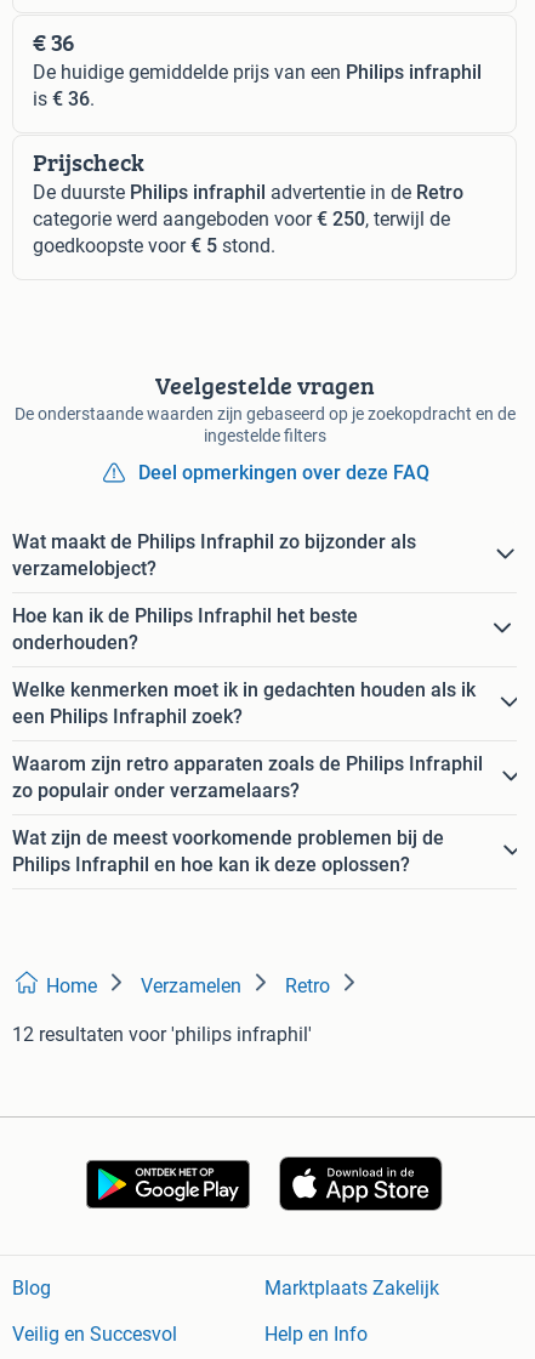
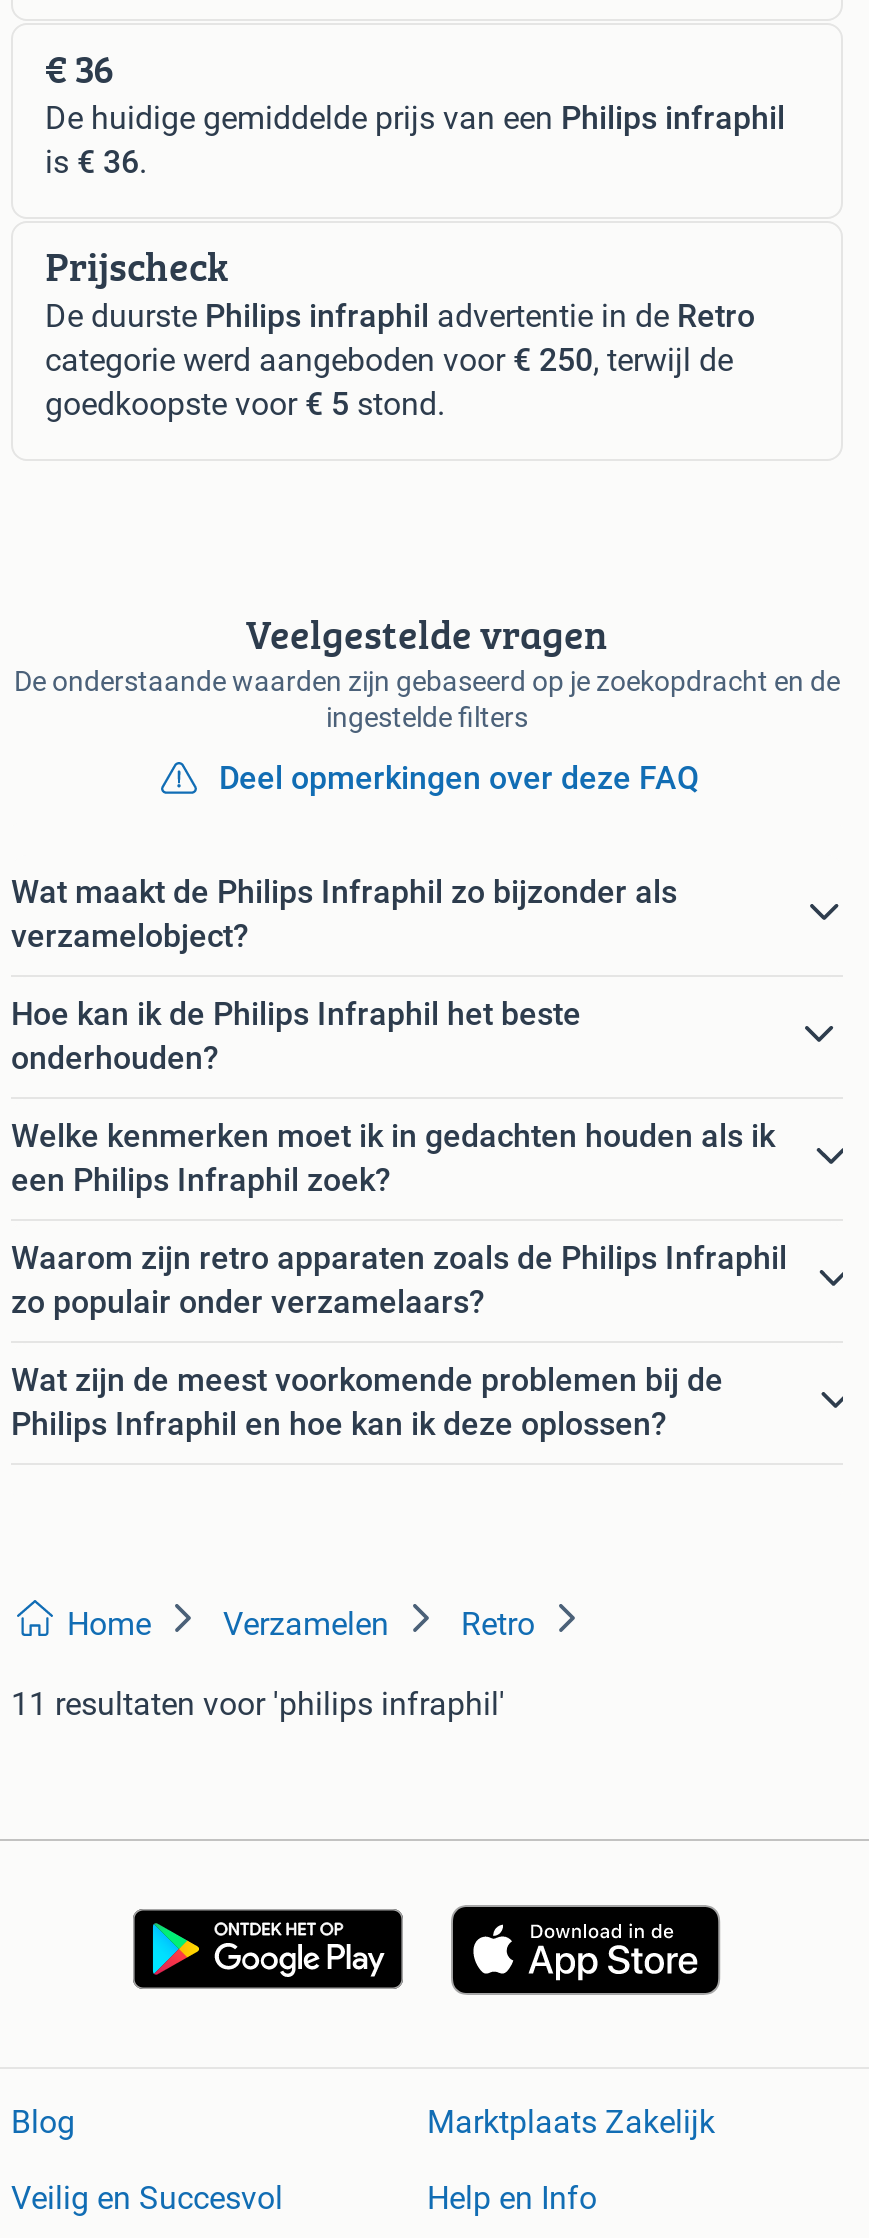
[12,1022,312,1045] 12 resultaten voor 'philips infraphil' -> [11,1684,505,1722] 11 resultaten voor 'philips infraphil'

